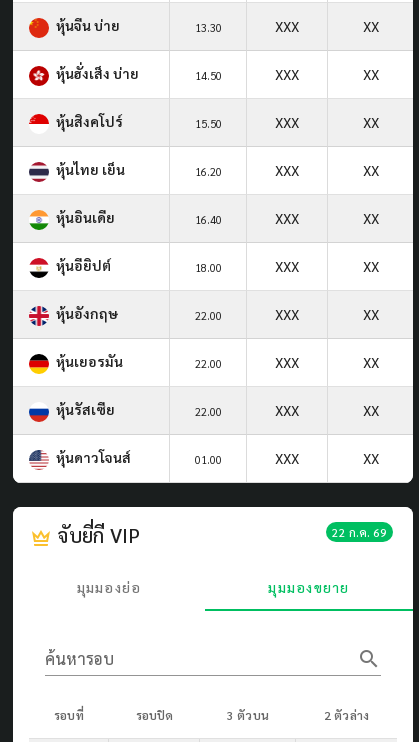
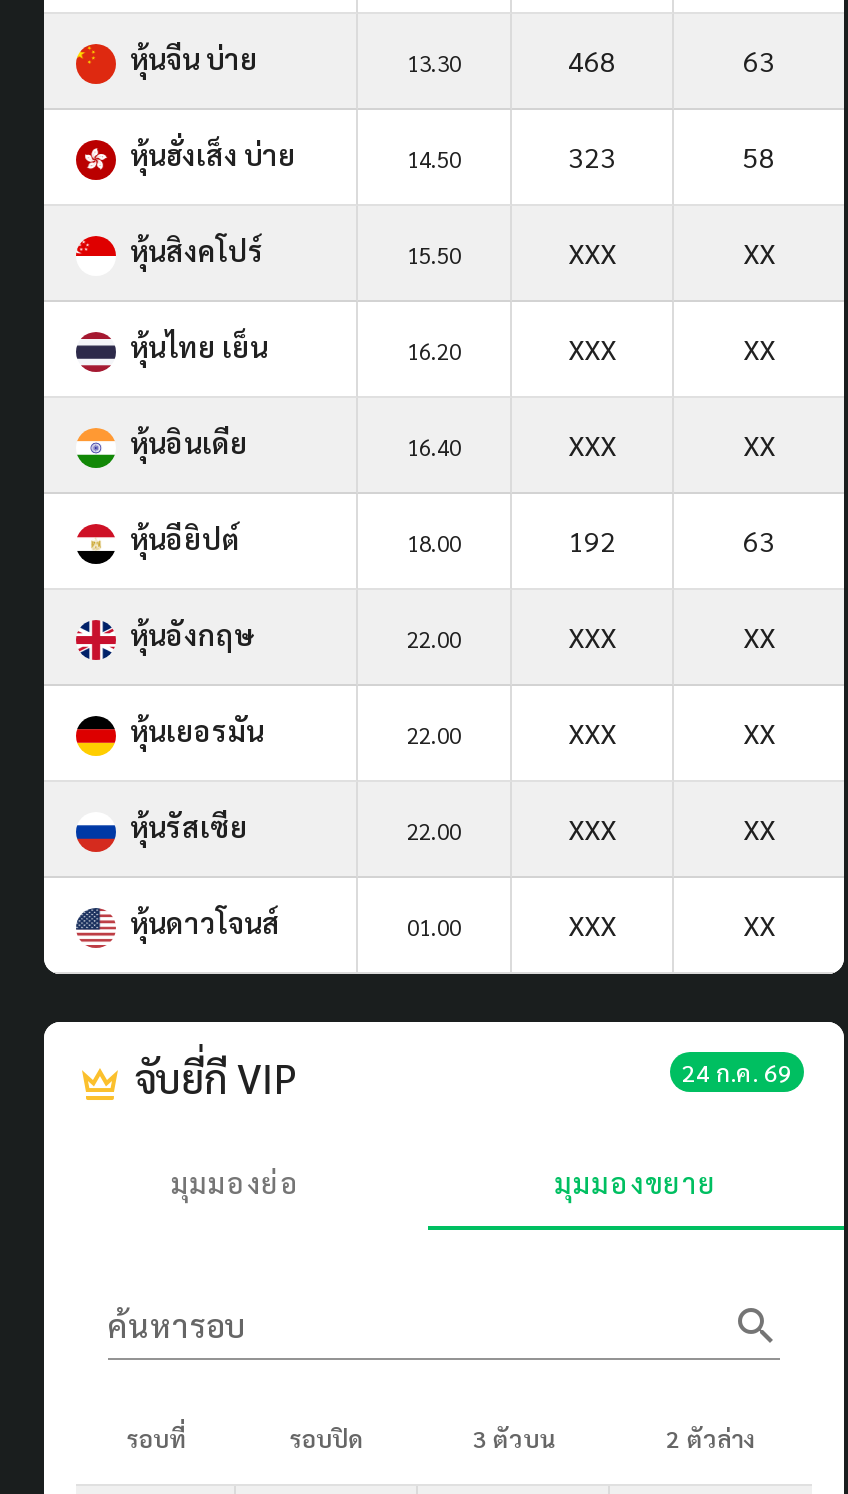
[275,17,378,35] XXX | XX -> [568,42,775,78] 468 | 63
[275,65,378,83] XXX | XX -> [568,138,775,174] 323 | 58
[275,257,378,275] XXX | XX -> [568,522,775,558] 192 | 63
[332,524,387,540] 22 ก.ค. 69 -> [682,1056,792,1088] 24 ก.ค. 69

